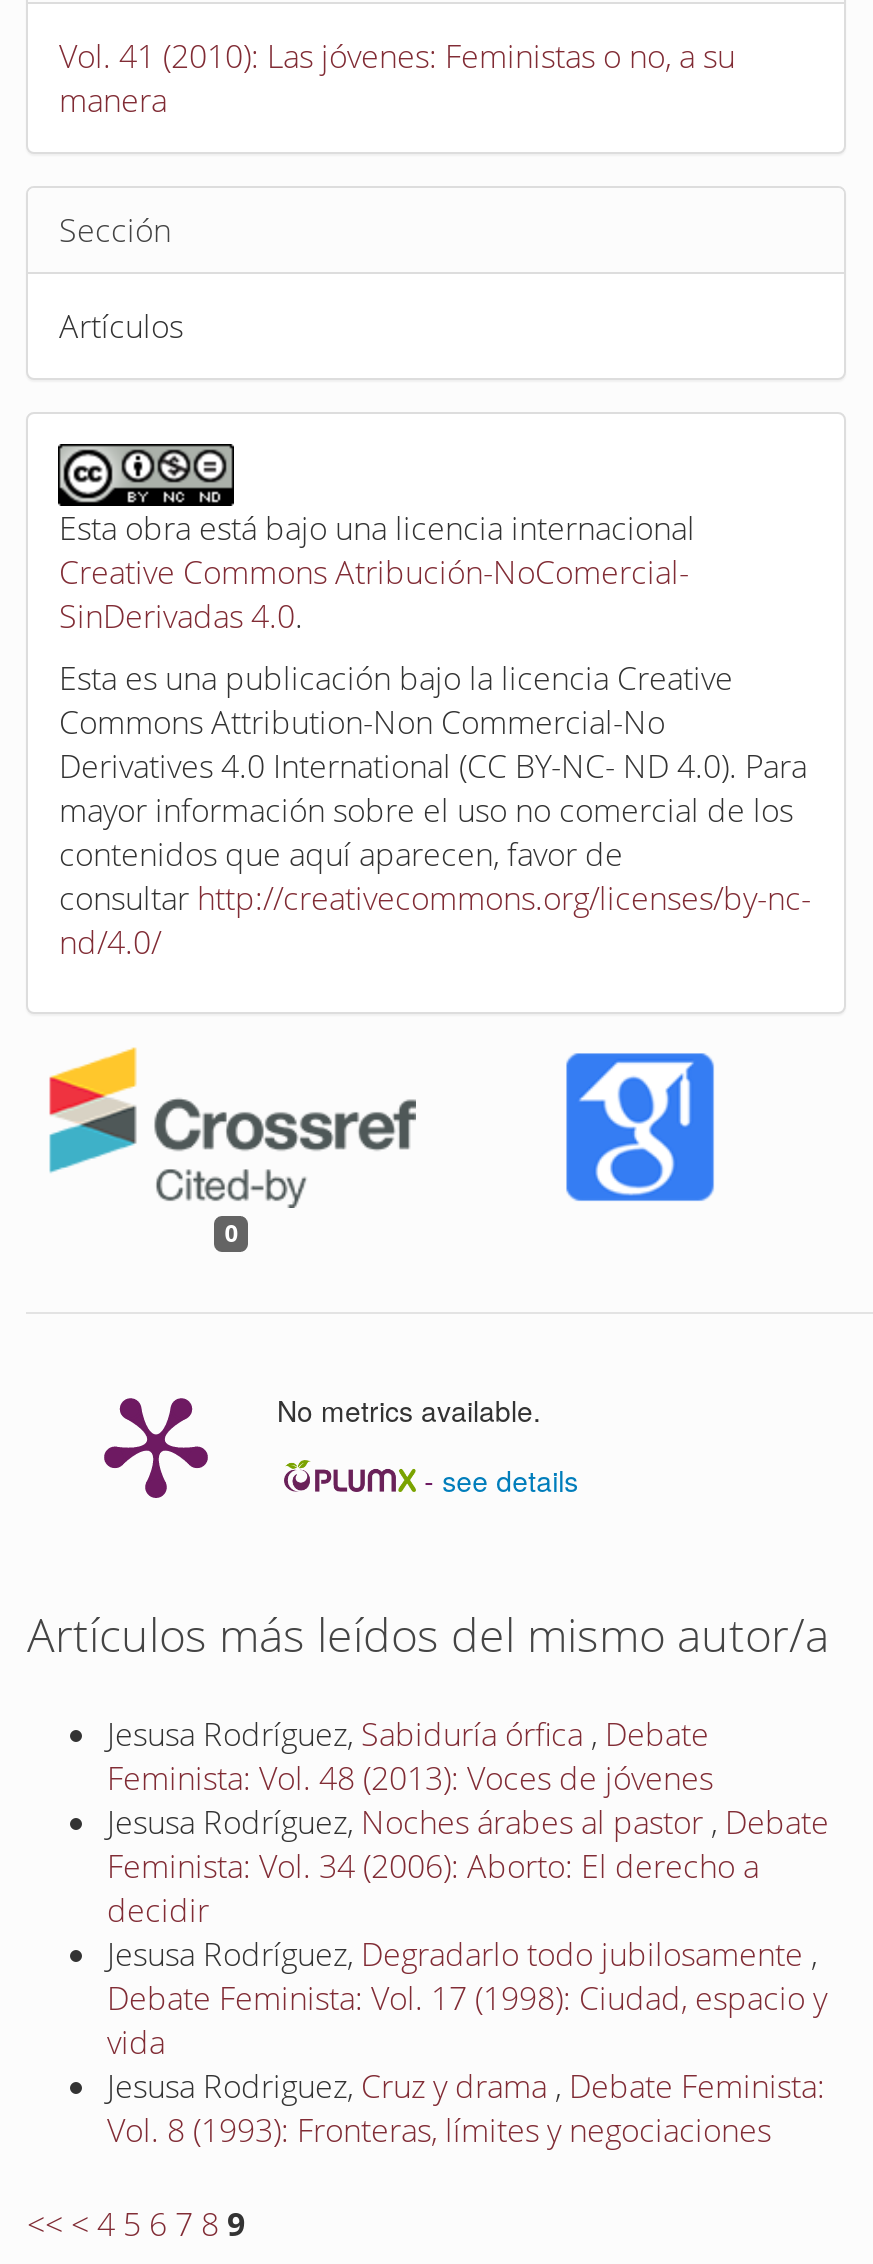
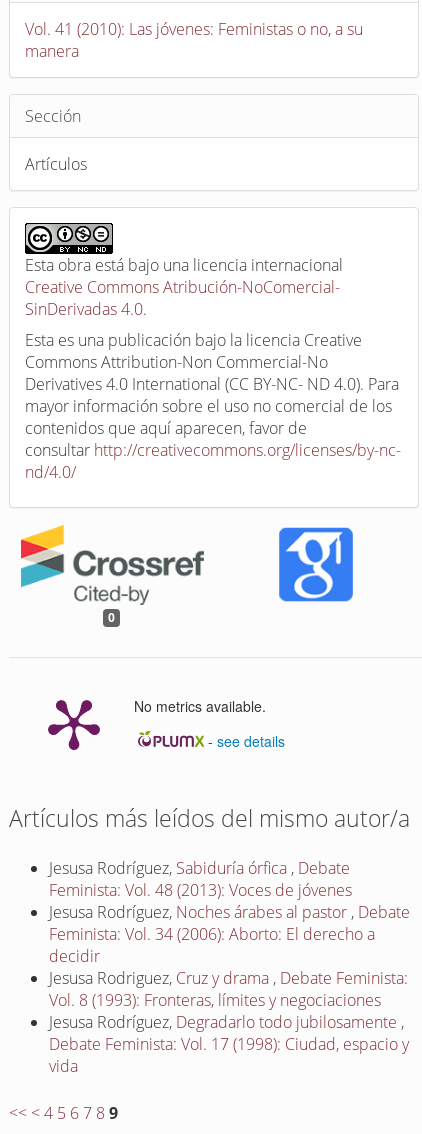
moved [107,1932,827,2064] -> [49,1011,409,1077]: Jesusa Rodríguez, Degradarlo todo jubilosamente, | Debate Feminista: Vol. 17 (1998): Ciudad, espacio y | vida
moved [107,2064,825,2152] -> [49,967,408,1011]: Jesusa Rodriguez, Cruz y drama, Debate Feminista: | Vol. 8 (1993): Fronteras, límites y negociaciones

